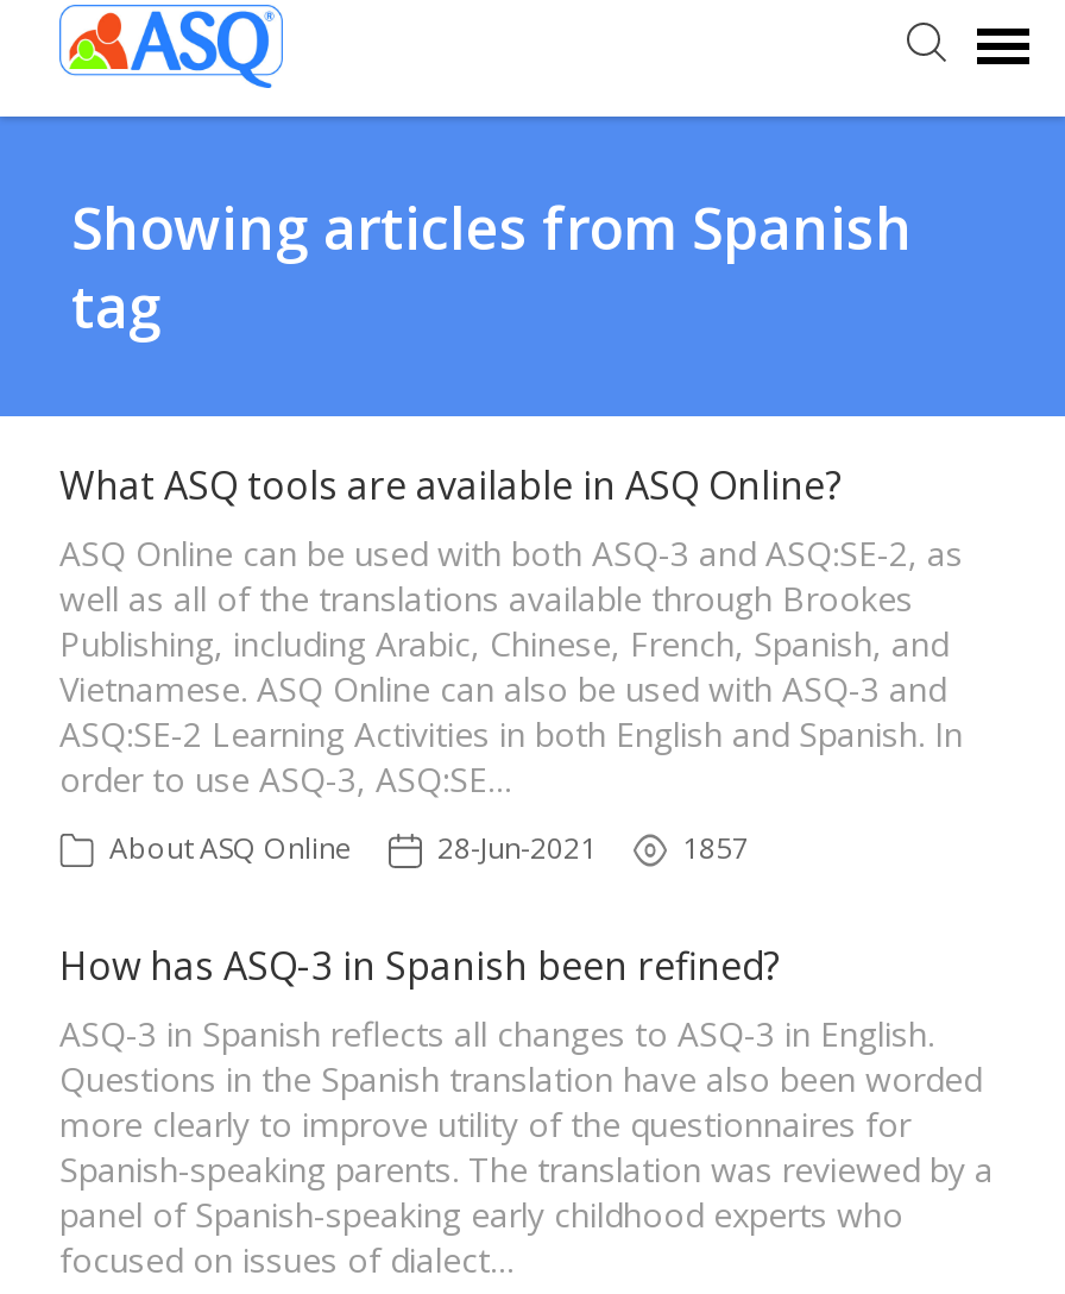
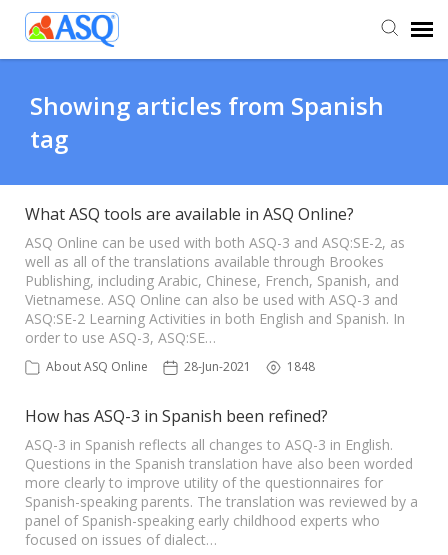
[682,828,749,868] 1857 -> [287,358,315,375] 1848

